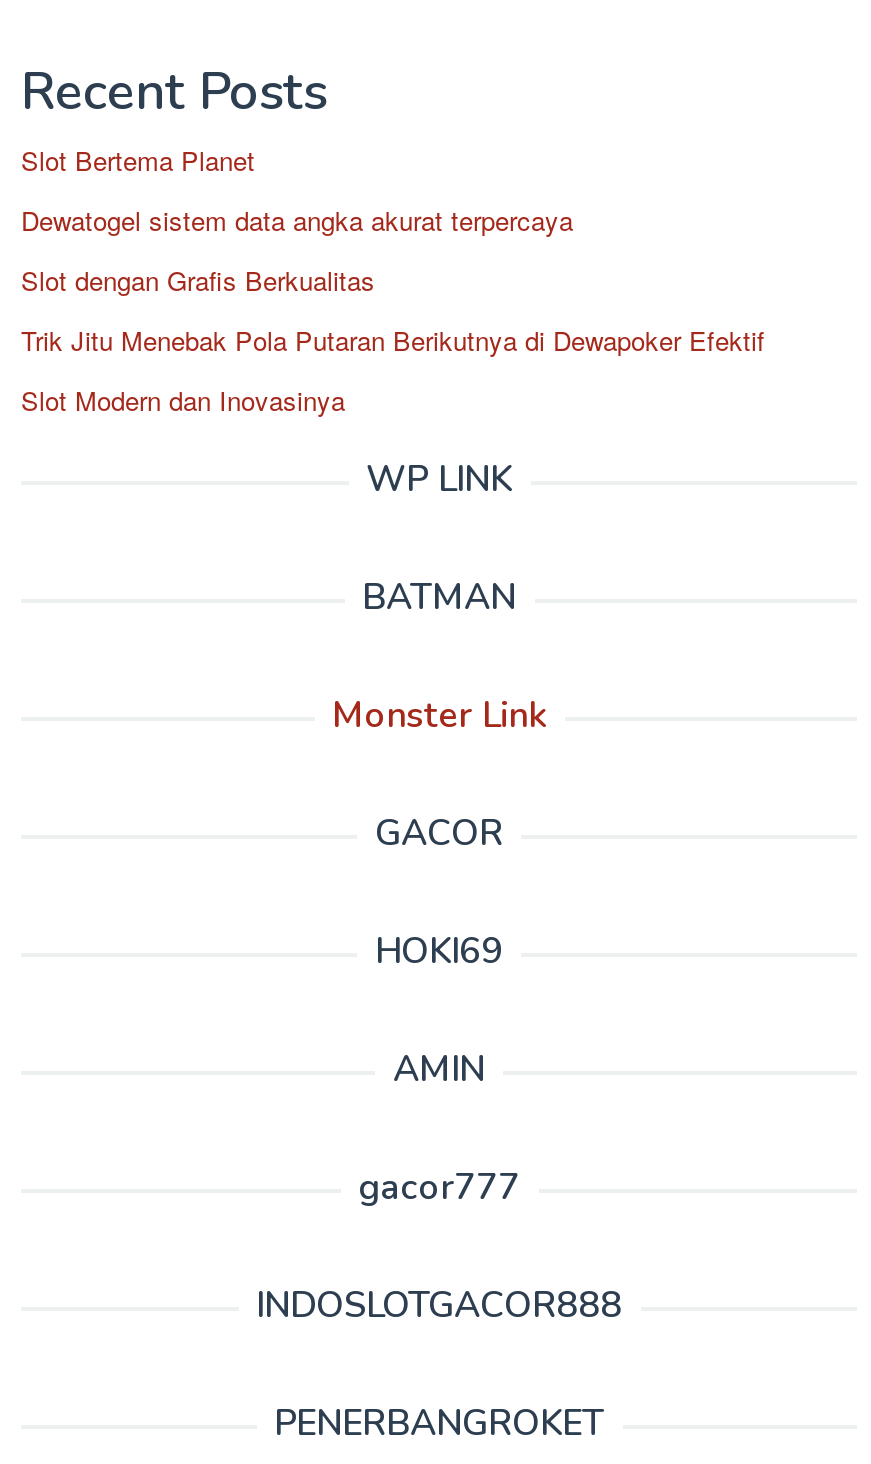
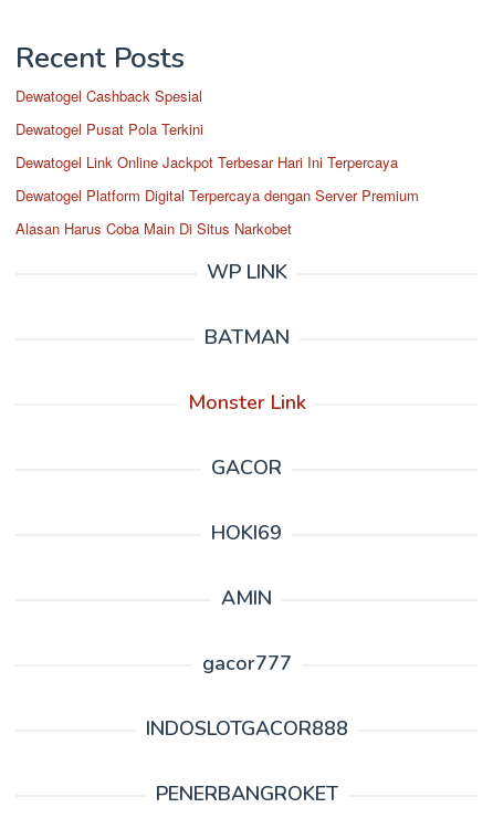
[21,141,255,179] Slot Bertema Planet -> [15,85,202,106] Dewatogel Cashback Spesial
[21,201,573,239] Dewatogel sistem data angka akurat terpercaya -> [15,118,203,139] Dewatogel Pusat Pola Terkini
[21,261,375,299] Slot dengan Grafis Berkualitas -> [15,151,398,172] Dewatogel Link Online Jackpot Terbesar Hari Ini Terpercaya
[21,321,765,359] Trik Jitu Menebak Pola Putaran Berikutnya di Dewapoker Efektif -> [15,185,419,206] Dewatogel Platform Digital Terpercaya dengan Server Premium
[21,381,345,419] Slot Modern dan Inovasinya -> [15,218,292,239] Alasan Harus Coba Main Di Situs Narkobet

